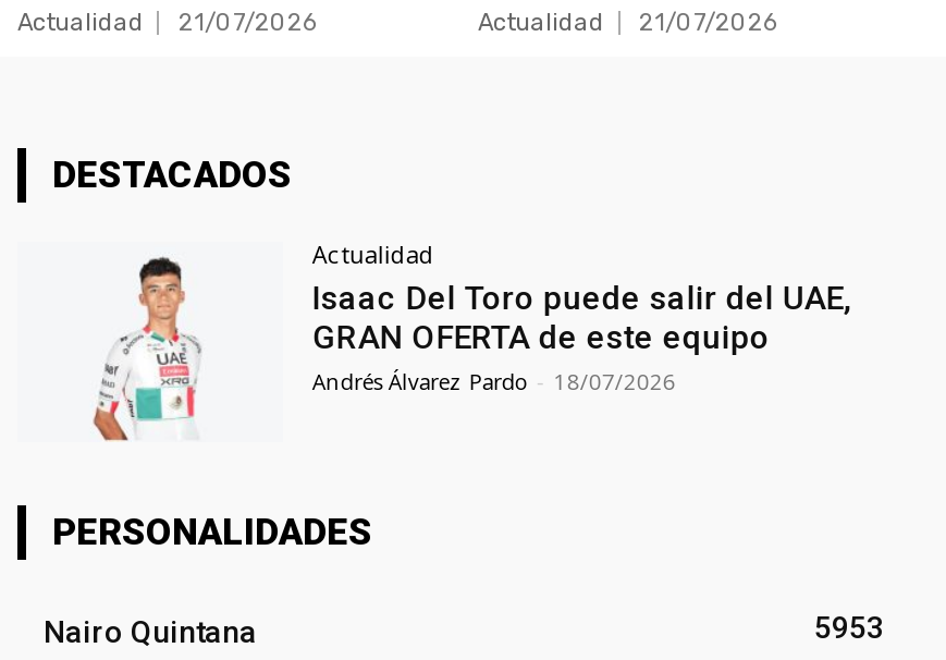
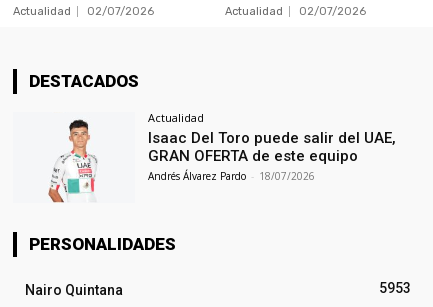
[17,9,318,37] Actualidad 21/07/2026 -> [13,5,154,18] Actualidad 02/07/2026
[478,9,778,37] Actualidad 21/07/2026 -> [224,5,365,18] Actualidad 02/07/2026

